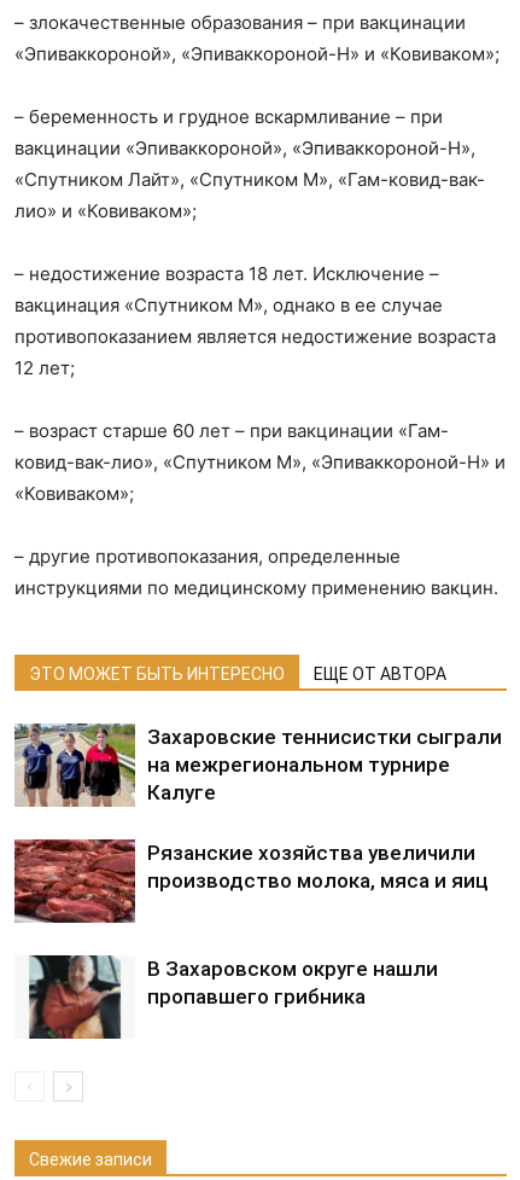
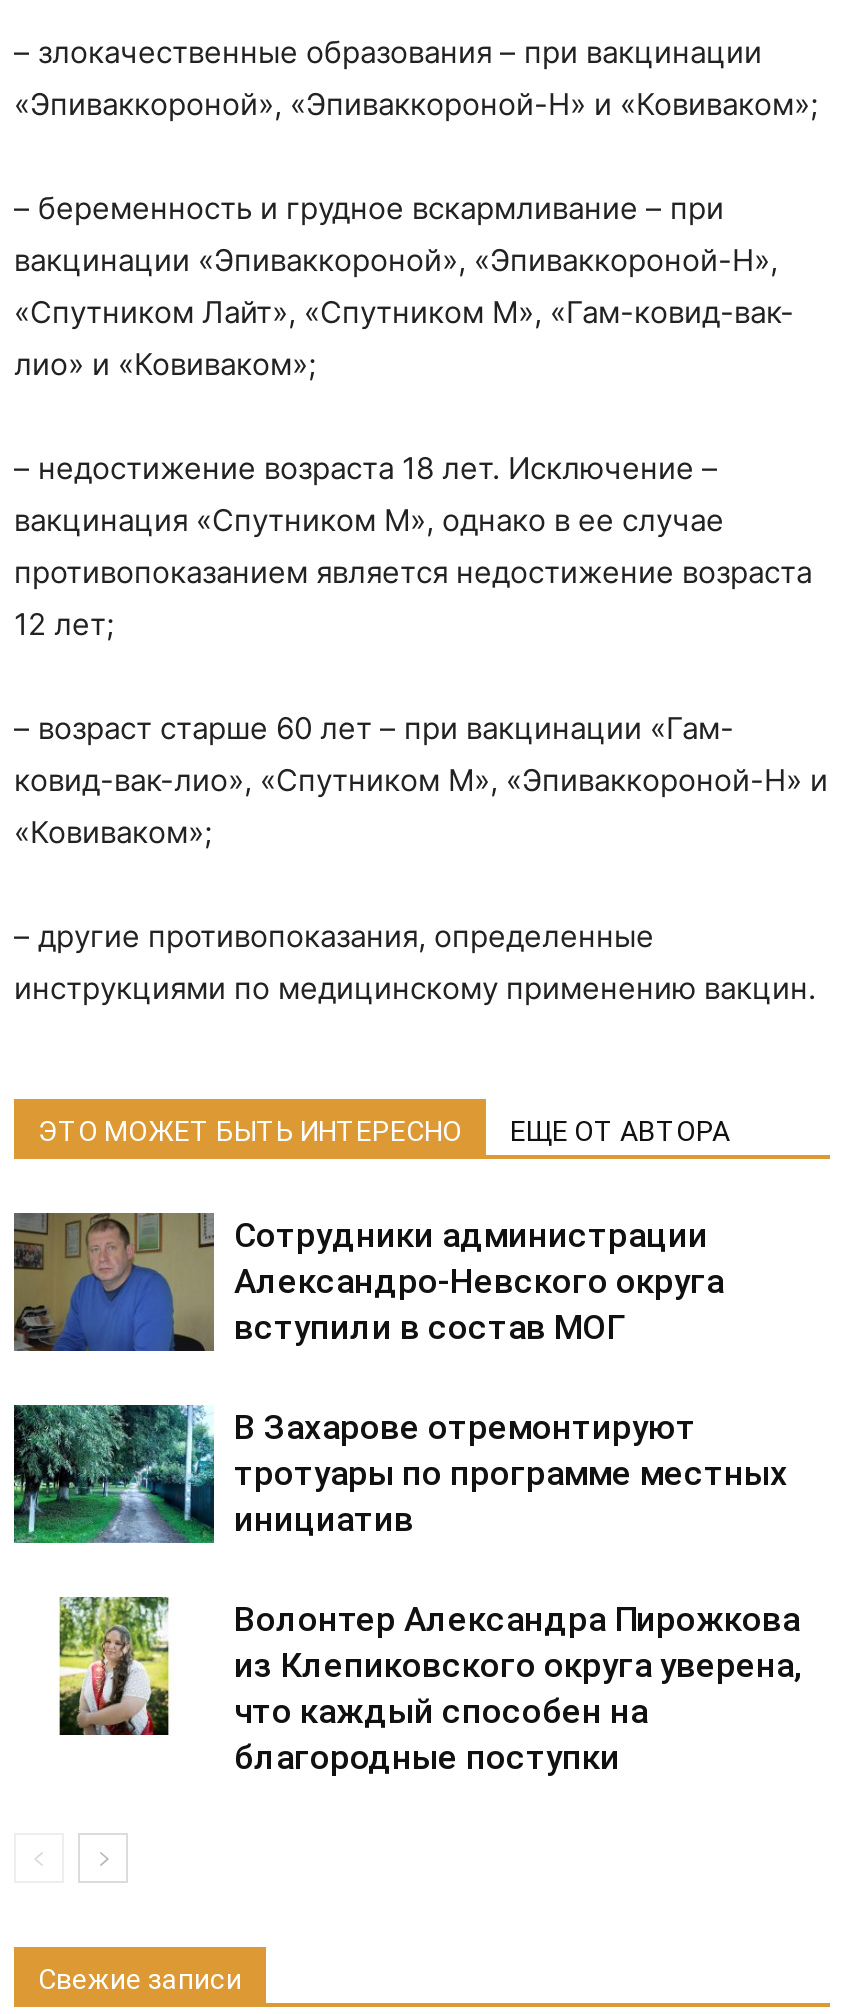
[16,722,502,808] [image] | Захаровские теннисистки сыграли | на межрегиональном турнире | Калуге -> [14,1211,724,1353] [image] | Сотрудники администрации | Александро-Невского округа | вступили в состав МОГ
[13,838,489,924] [image] | Рязанские хозяйства увеличили | производство молока, мяса и яиц -> [12,1403,788,1545] [image] | В Захарове отремонтируют | тротуары по программе местных | инициатив
[28,954,438,1040] [image] | В Захаровском округе нашли | пропавшего грибника -> [38,1595,802,1777] [image] | Волонтер Александра Пирожкова | из Клепиковского округа уверена, | что каждый способен на | благородные поступки

